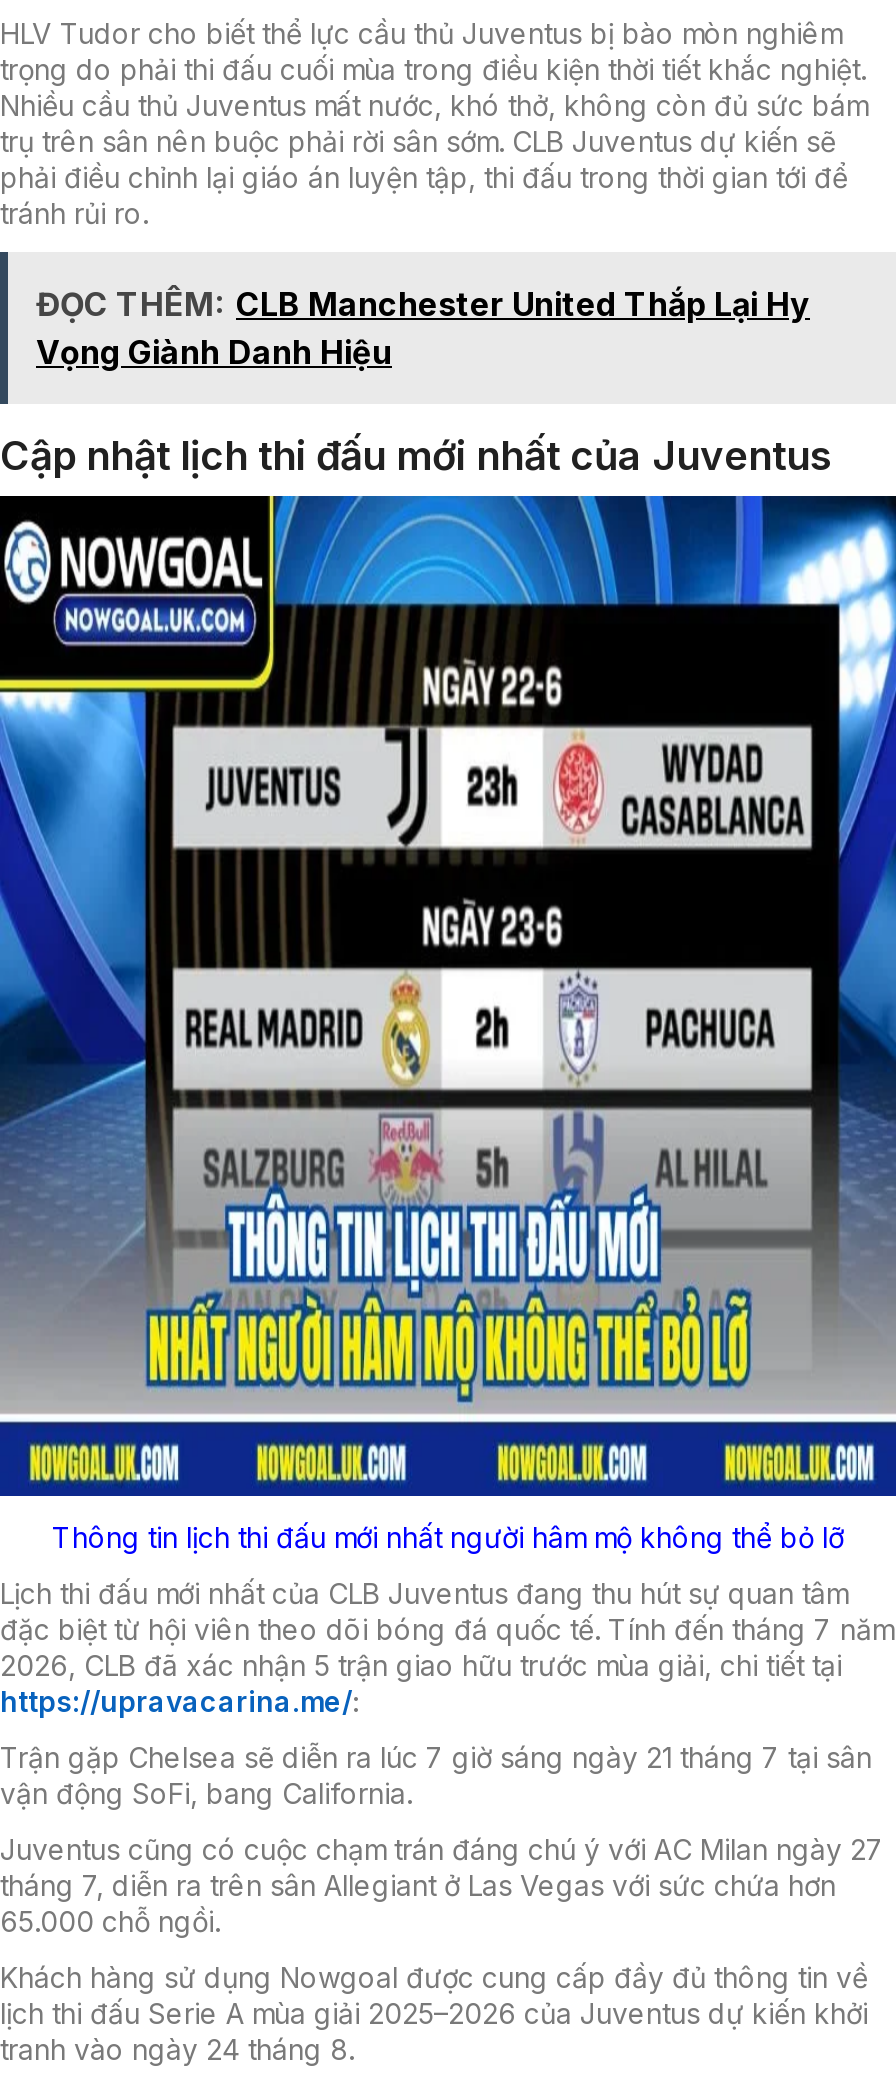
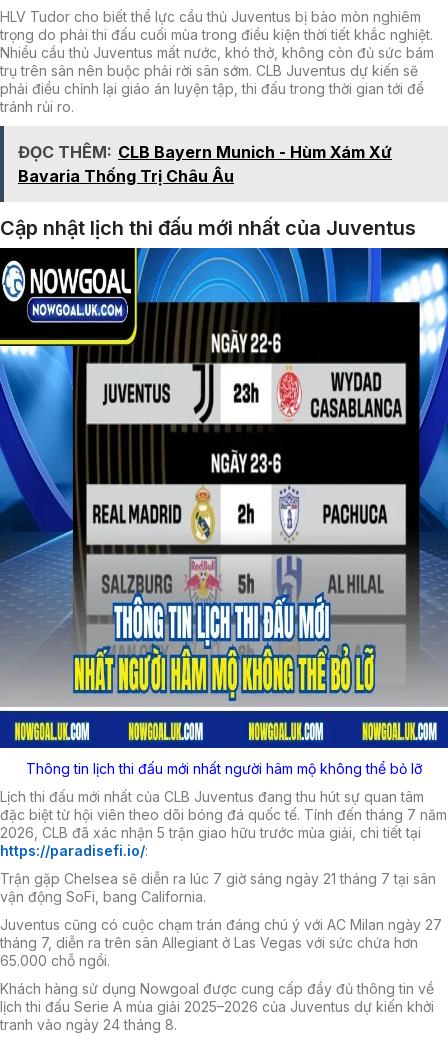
[36,285,810,373] ĐỌC THÊM: CLB Manchester United Thắp Lại Hy | Vọng Giành Danh Hiệu -> [18,142,392,186] ĐỌC THÊM: CLB Bayern Munich - Hùm Xám Xứ | Bavaria Thống Trị Châu Âu
[0,1685,358,1719] https://upravacarina.me/: -> [0,842,148,859] https://paradisefi.io/:

